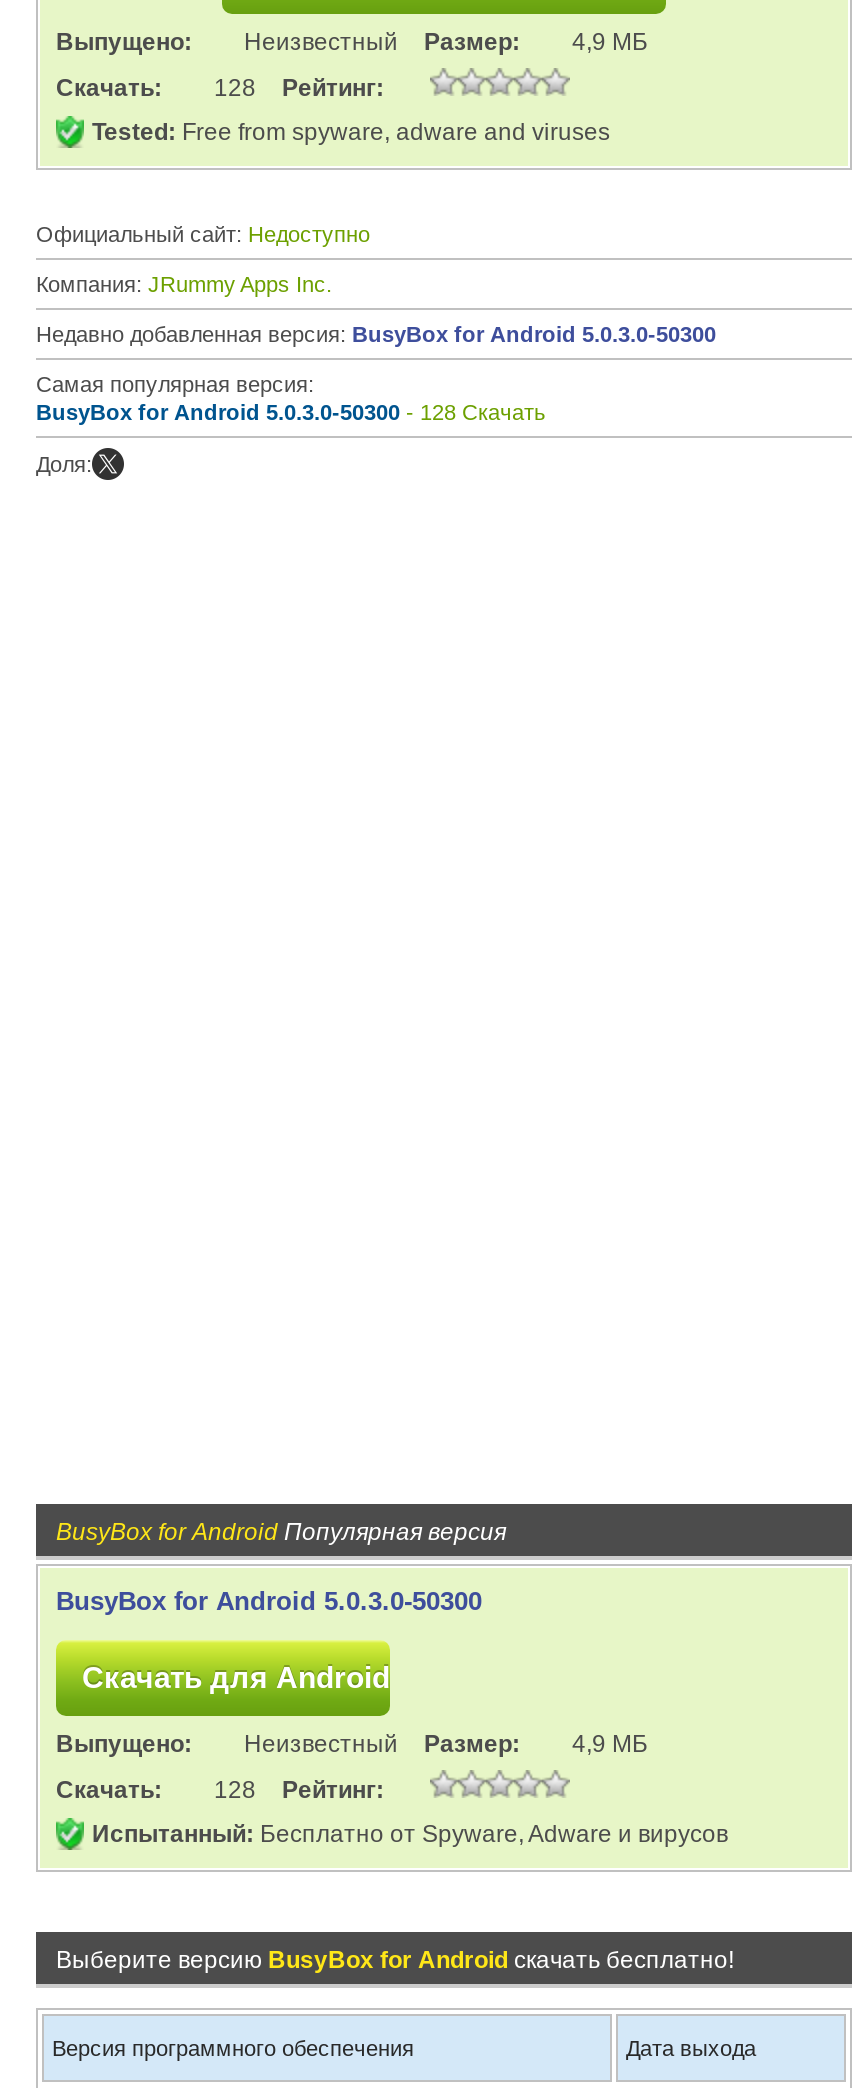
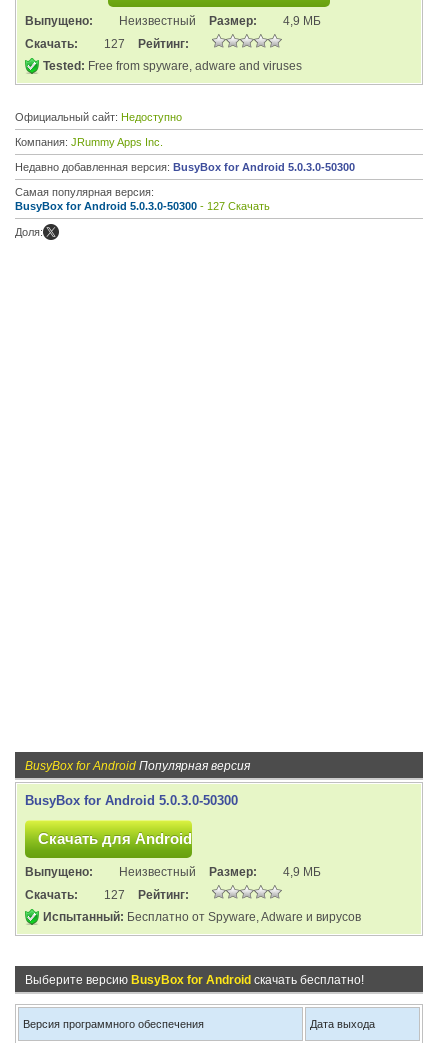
[56,74,384,102] Скачать: 128 Рейтинг: -> [25,37,189,51] Скачать: 127 Рейтинг:
[36,400,546,424] BusyBox for Android 5.0.3.0-50300 - 128 Скачать -> [15,200,270,212] BusyBox for Android 5.0.3.0-50300 - 127 Скачать
[56,1776,384,1804] Скачать: 128 Рейтинг: -> [25,888,189,902] Скачать: 127 Рейтинг:

